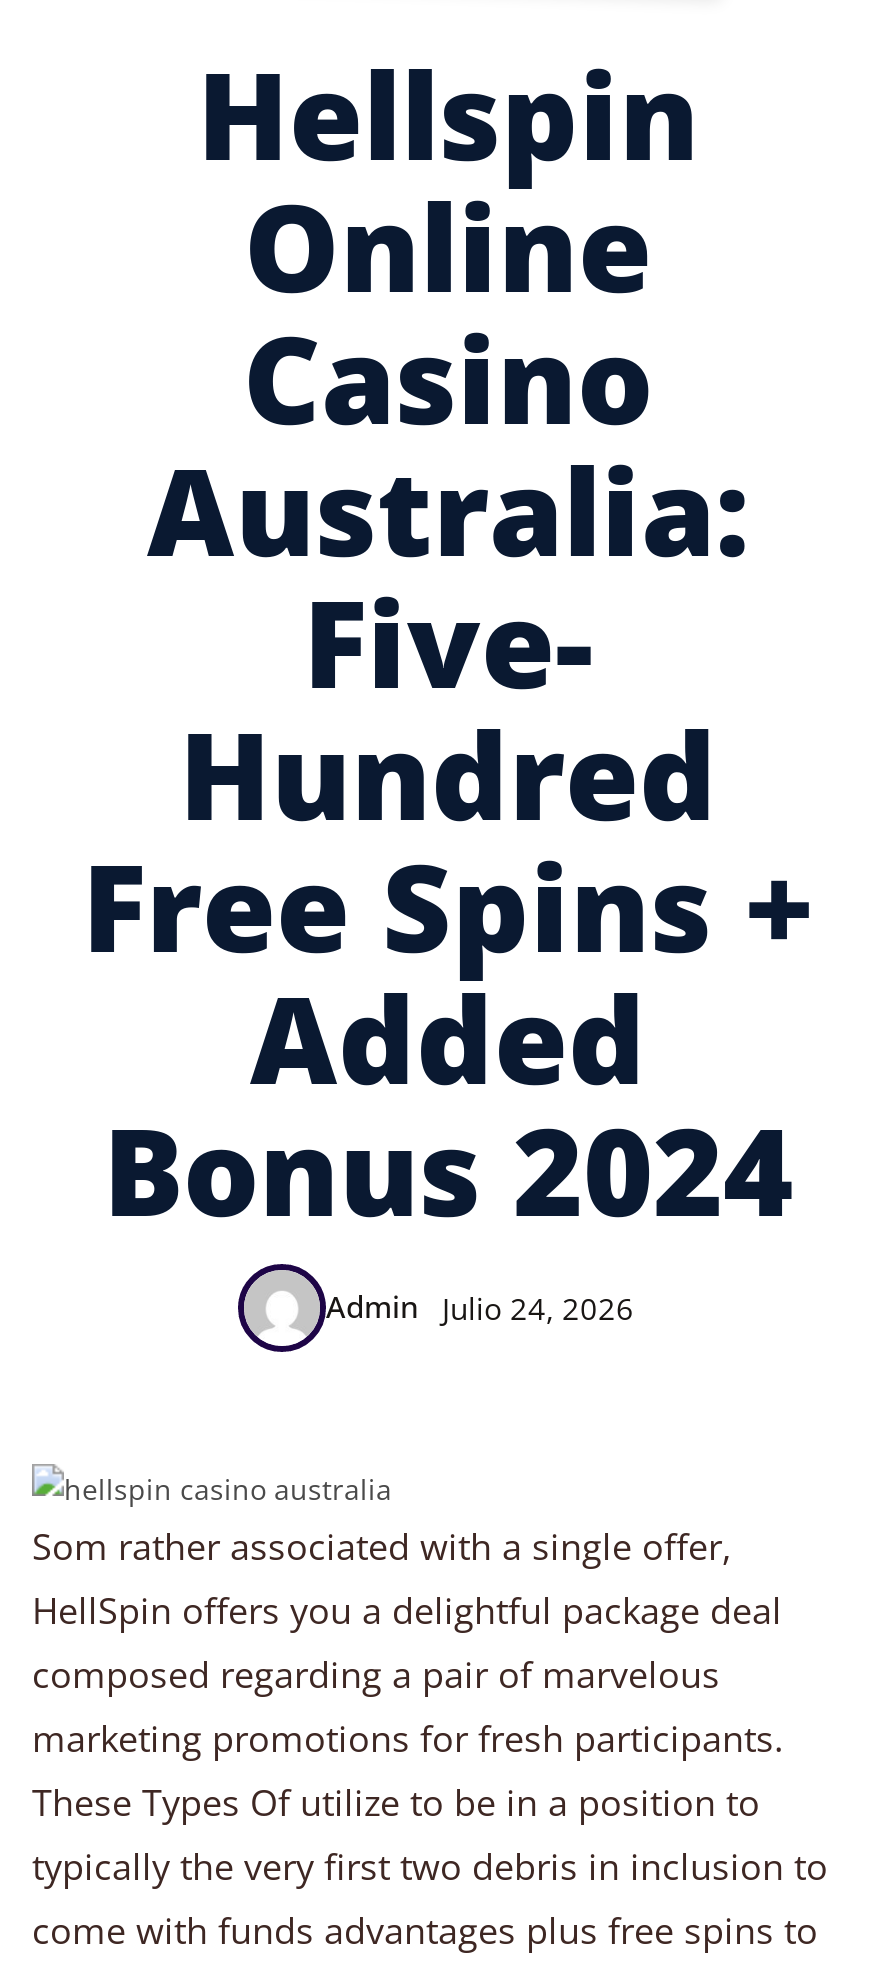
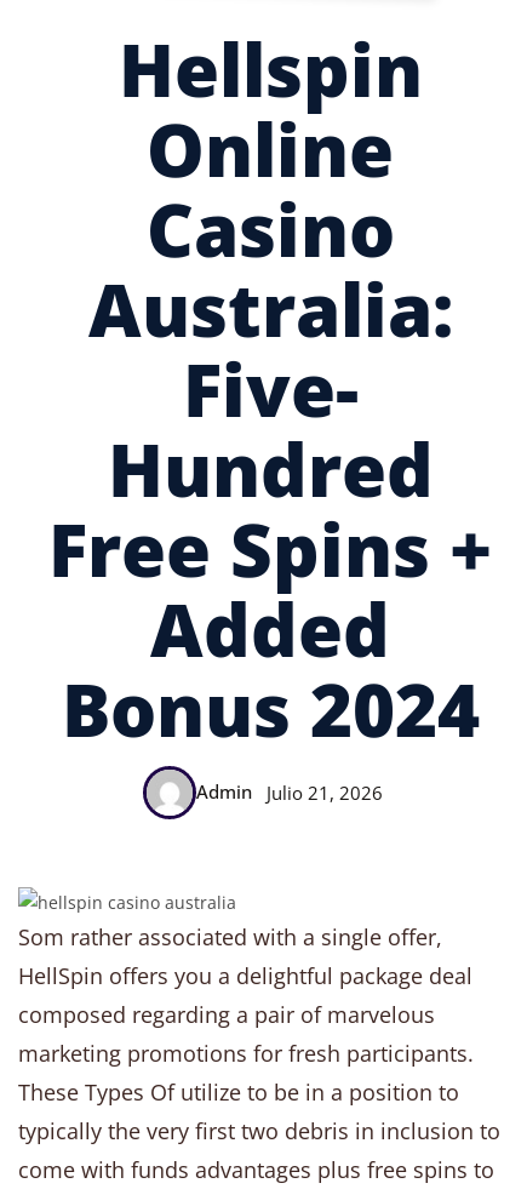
[326,1287,634,1328] Admin Julio 24, 2026 -> [196,780,383,805] Admin Julio 21, 2026

